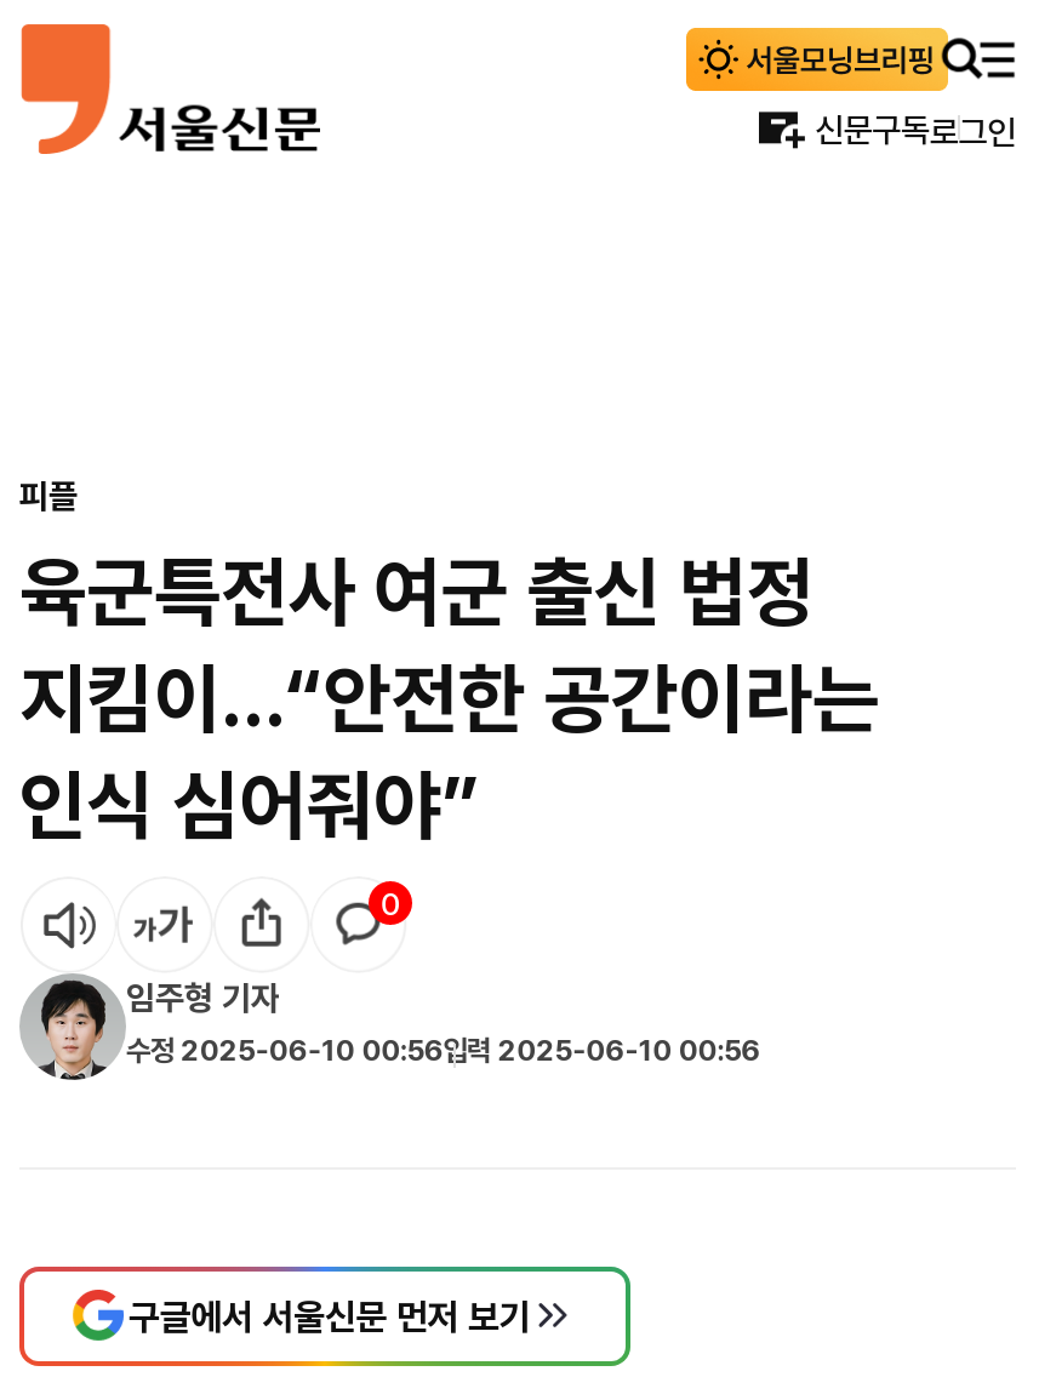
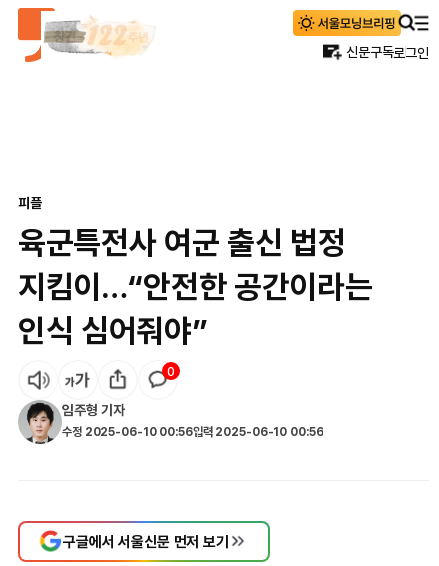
[27,23,335,154] [image] -> [40,11,150,61] [image]

